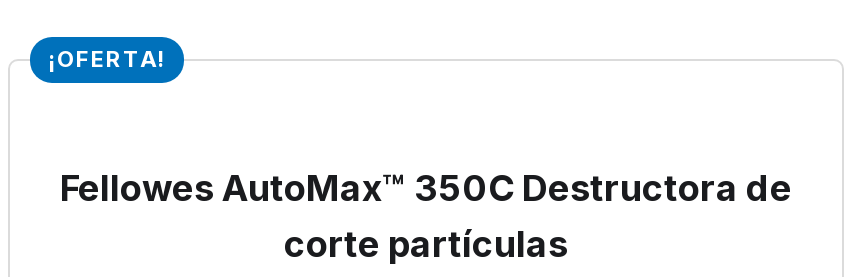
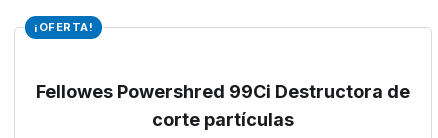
[60,168,792,210] Fellowes AutoMax™ 350C Destructora de -> [36,81,410,102] Fellowes Powershred 99Ci Destructora de

